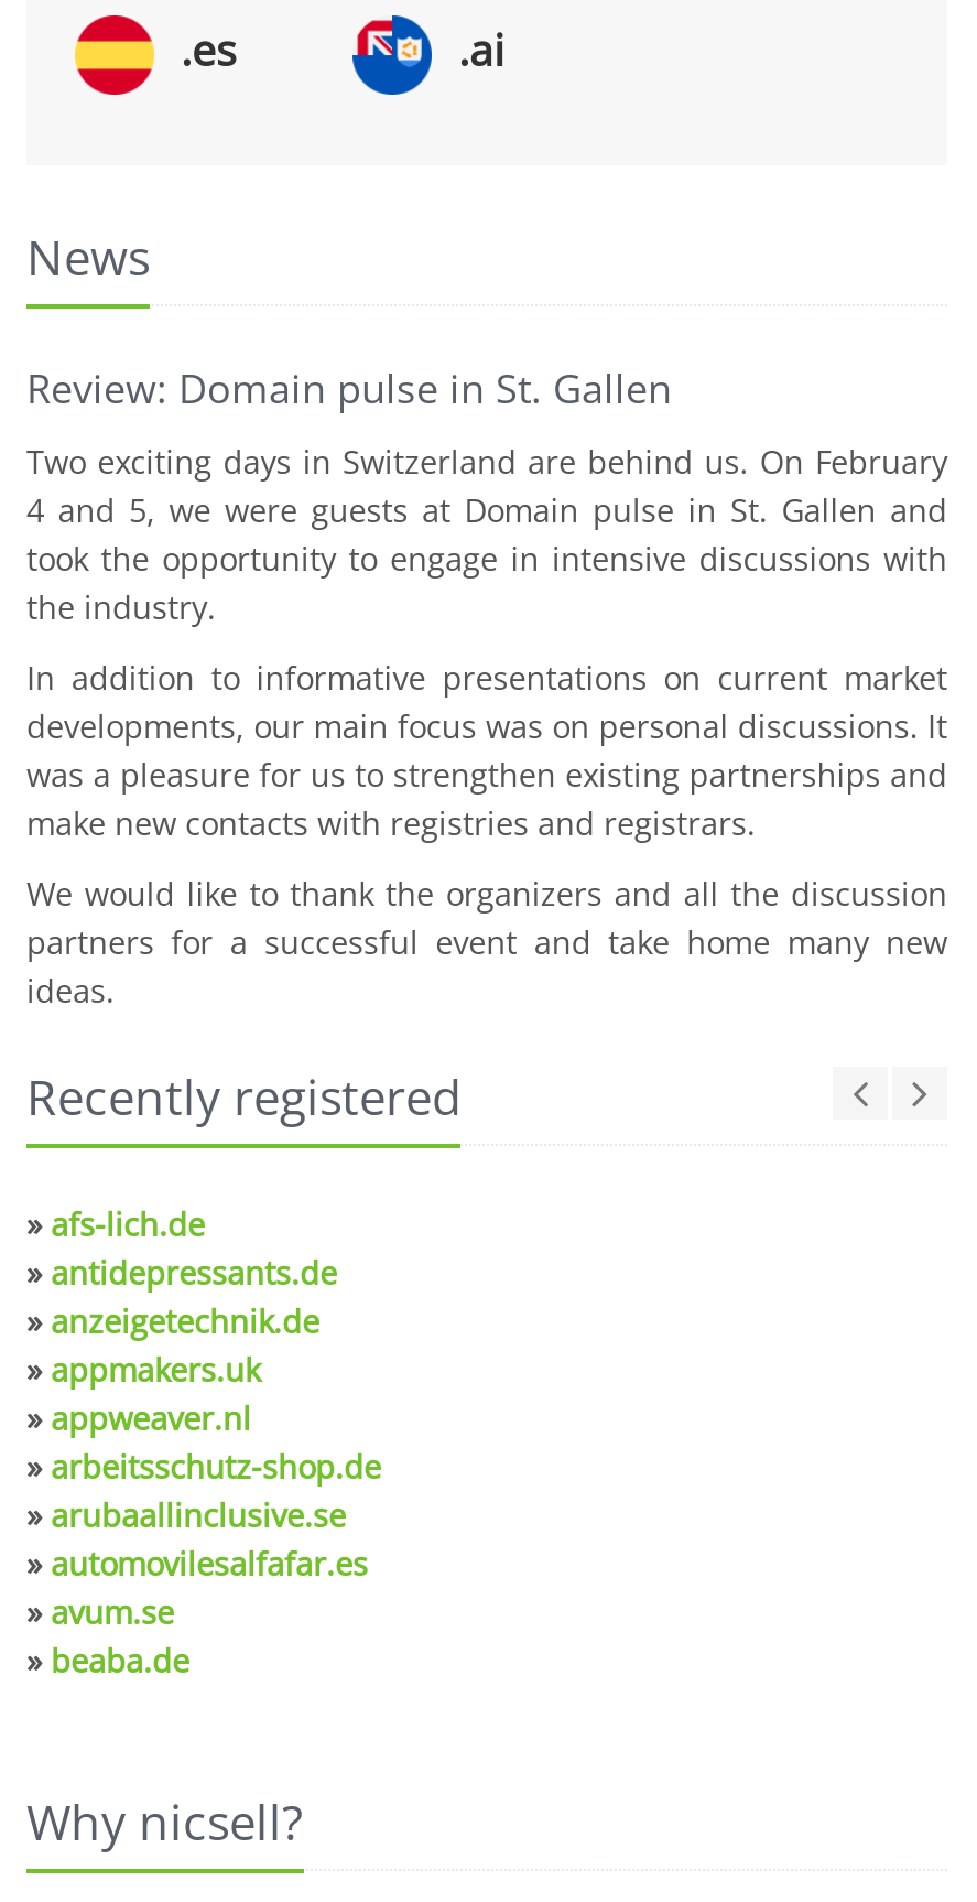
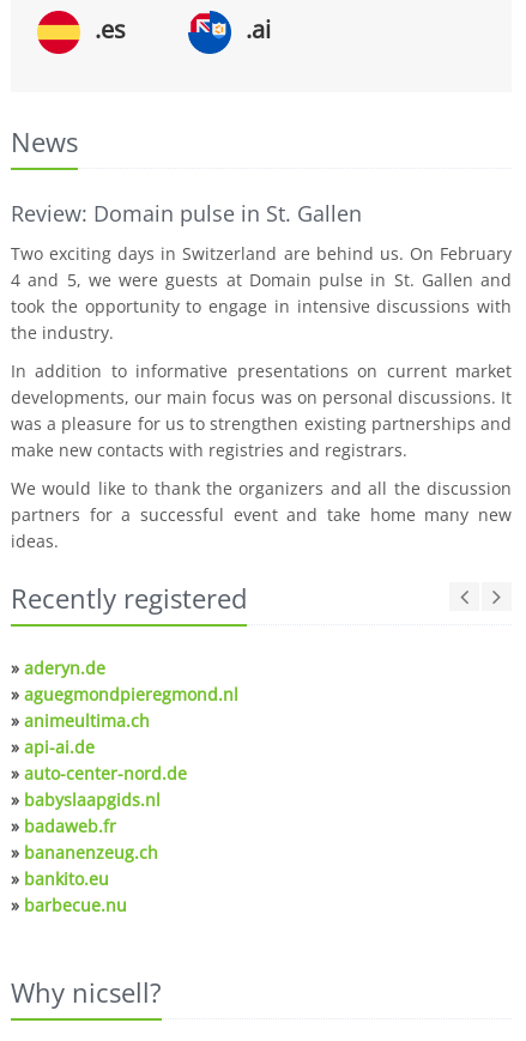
[26,1204,381,1682] » afs-lich.de | » antidepressants.de | » anzeigetechnik.de | » appmakers.uk | » appweaver.nl | » arbeitsschutz-shop.de | » arubaallinclusive.se | » automovilesalfafar.es | » avum.se | » beaba.de -> [11,657,238,917] » aderyn.de | » aguegmondpieregmond.nl | » animeultima.ch | » api-ai.de | » auto-center-nord.de | » babyslaapgids.nl | » badaweb.fr | » bananenzeug.ch | » bankito.eu | » barbecue.nu

